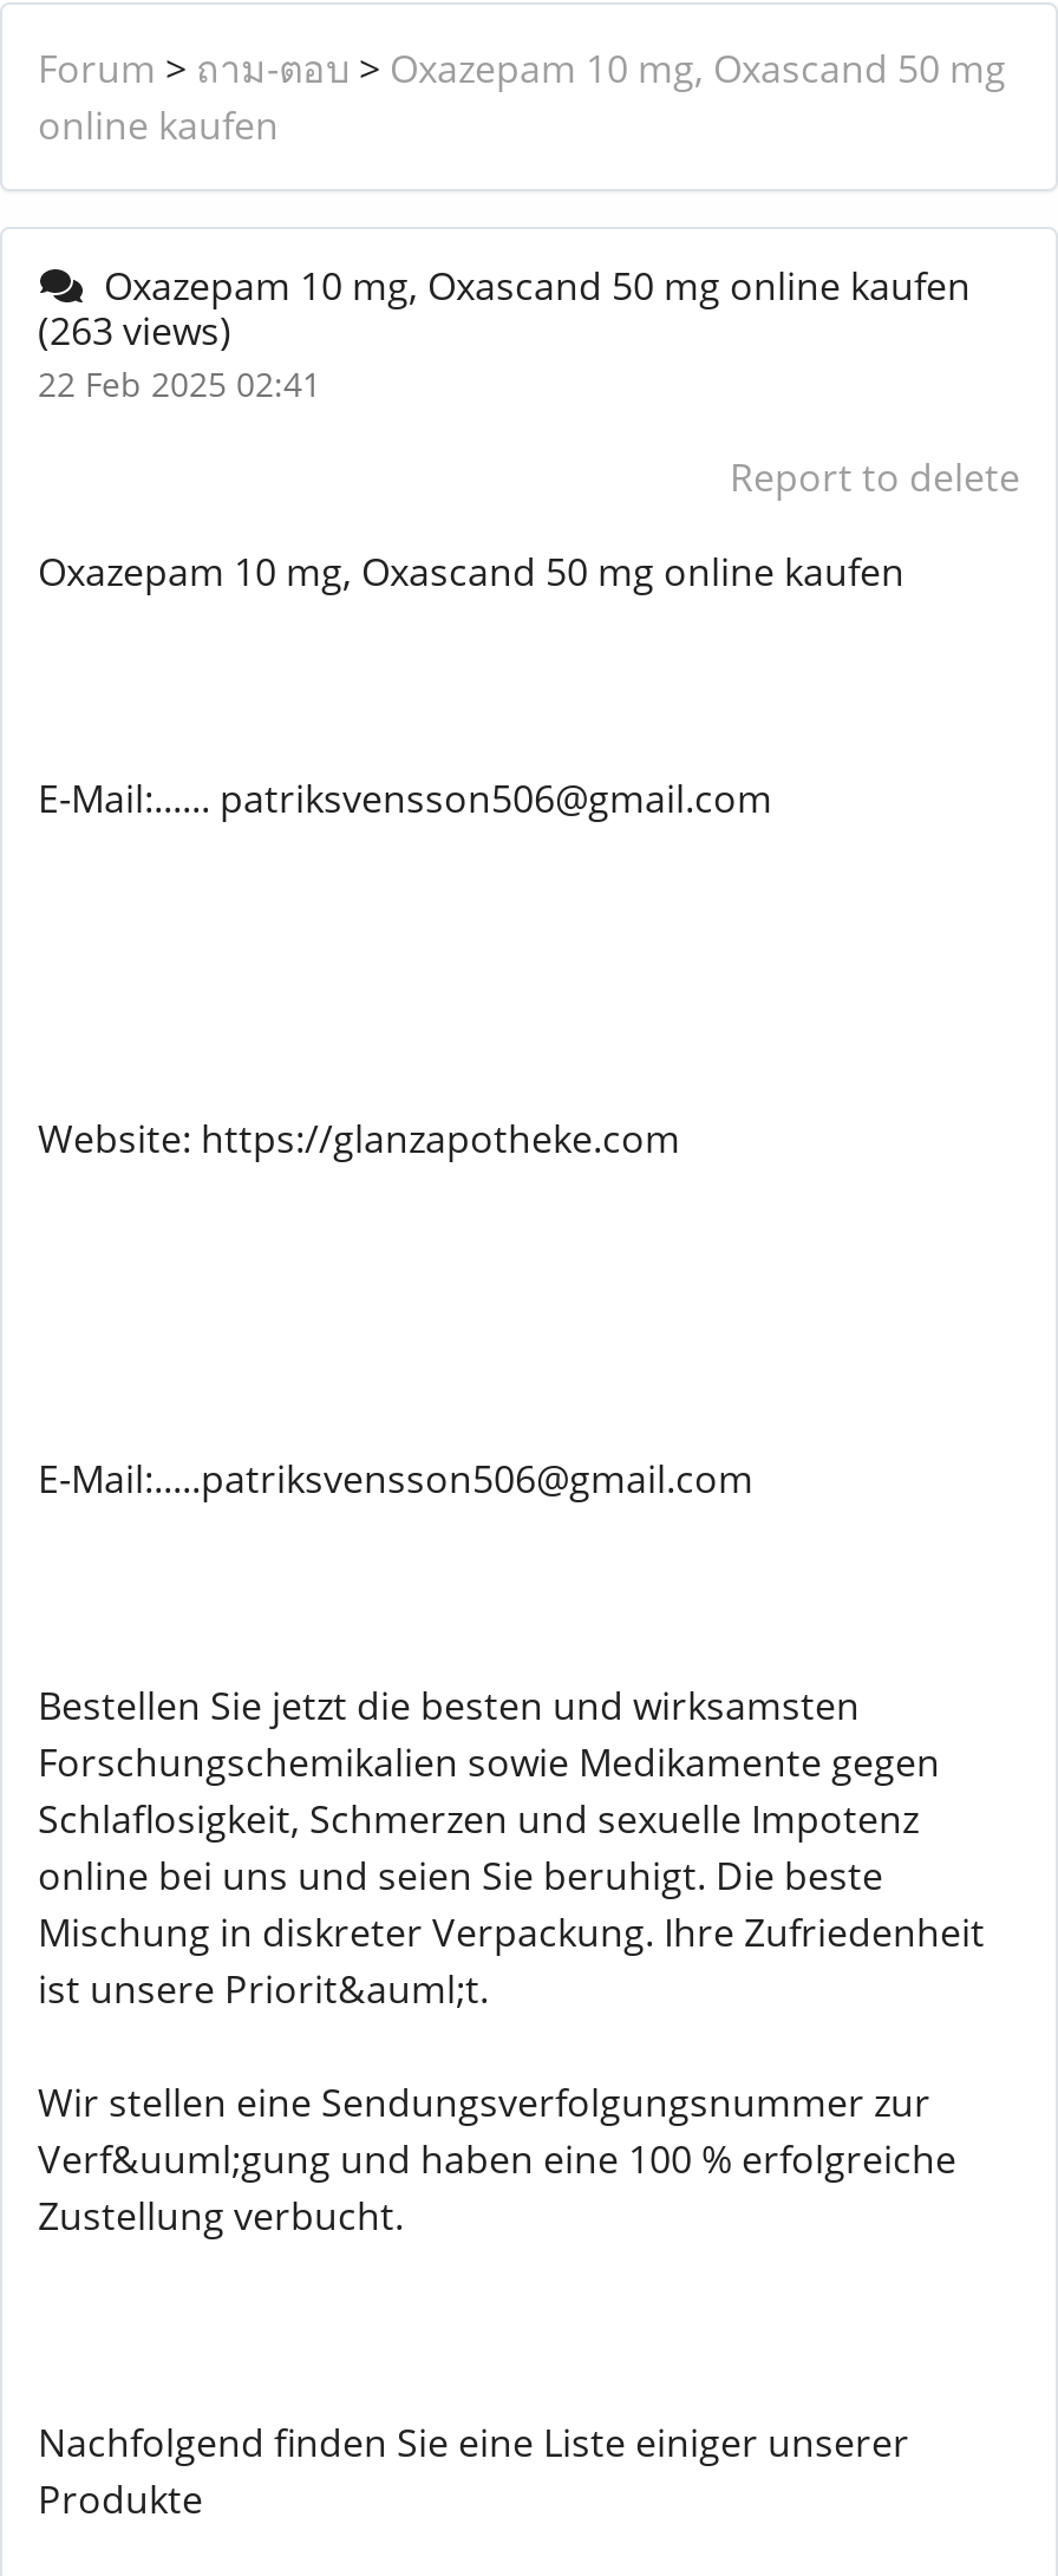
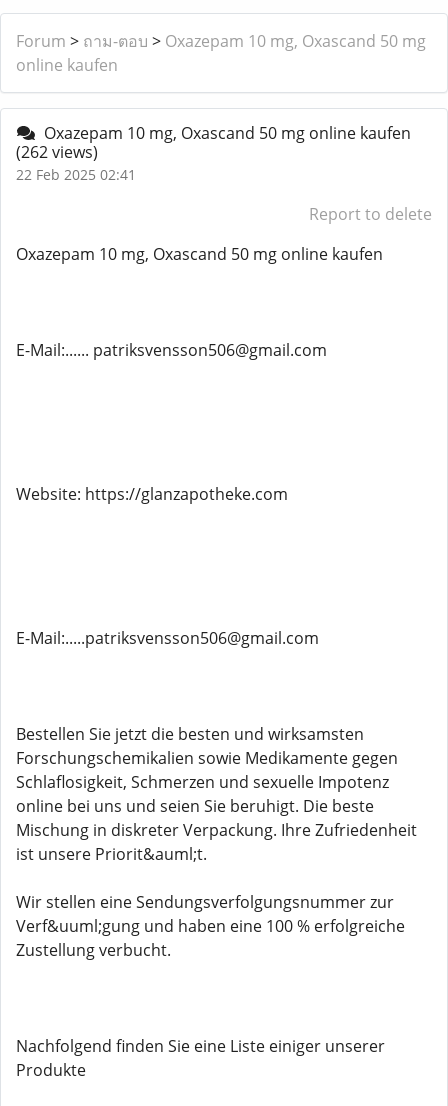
[38,305,231,357] (263 views) -> [16,141,98,163] (262 views)

